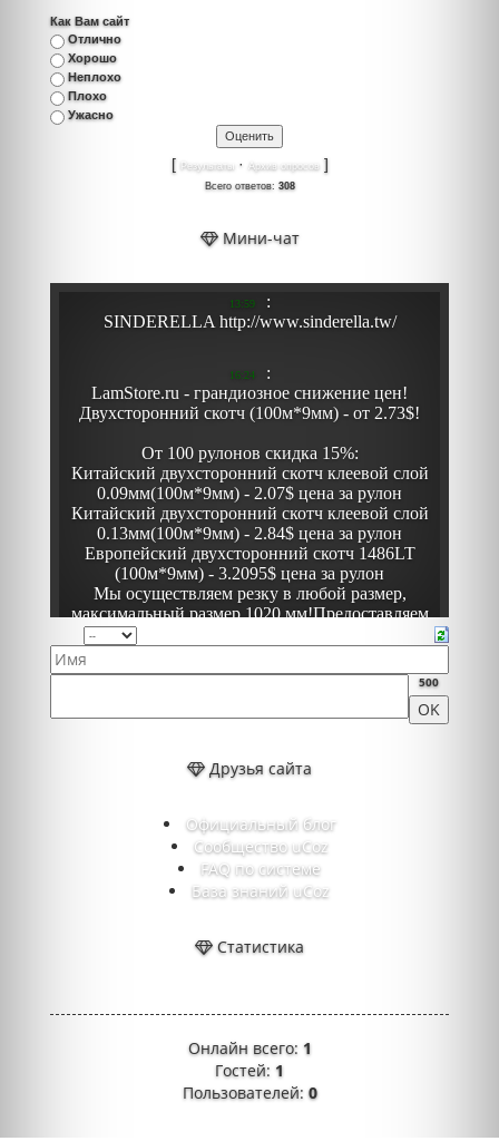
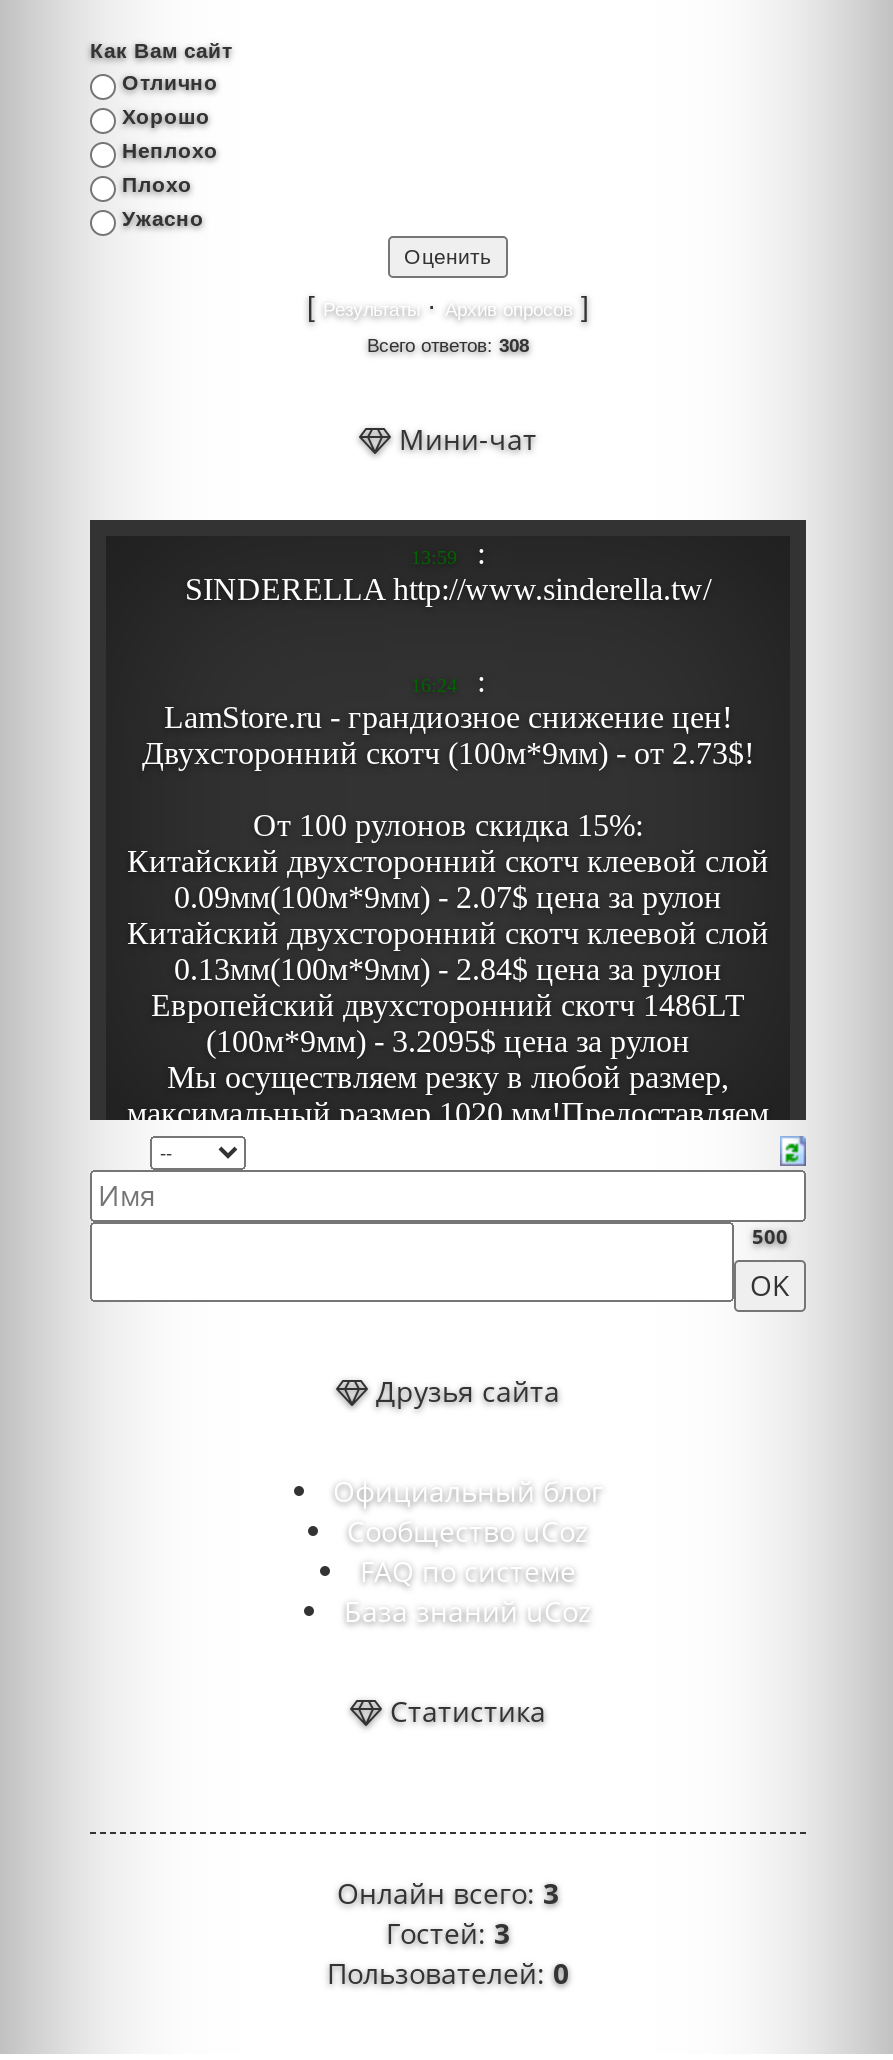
[188,1037,311,1058] Онлайн всего: 1 -> [337,1873,559,1911] Онлайн всего: 3
[215,1059,284,1080] Гостей: 1 -> [386,1913,510,1951] Гостей: 3

